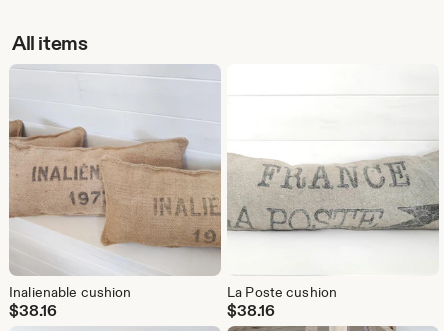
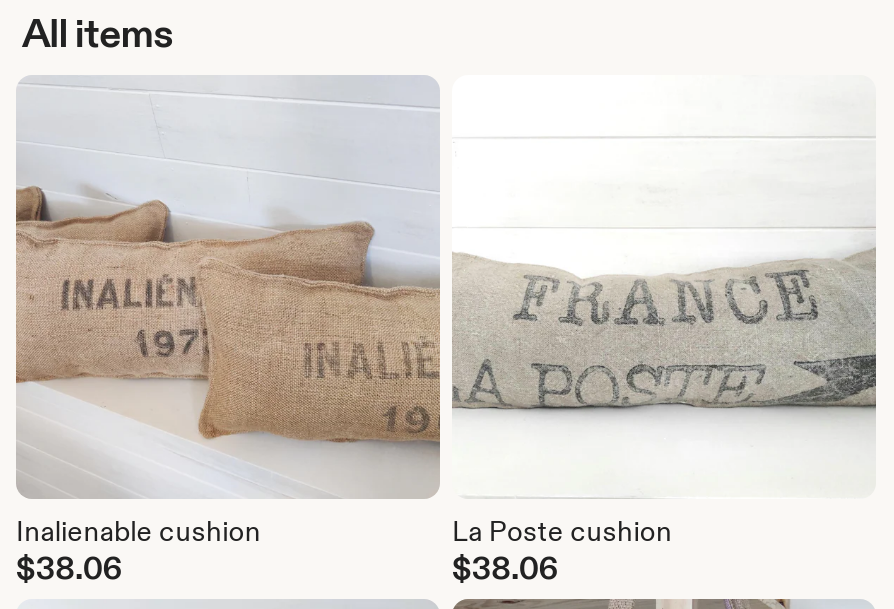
[9,300,57,320] $38.16 -> [16,547,122,587] $38.06
[227,300,275,320] $38.16 -> [452,547,558,587] $38.06

